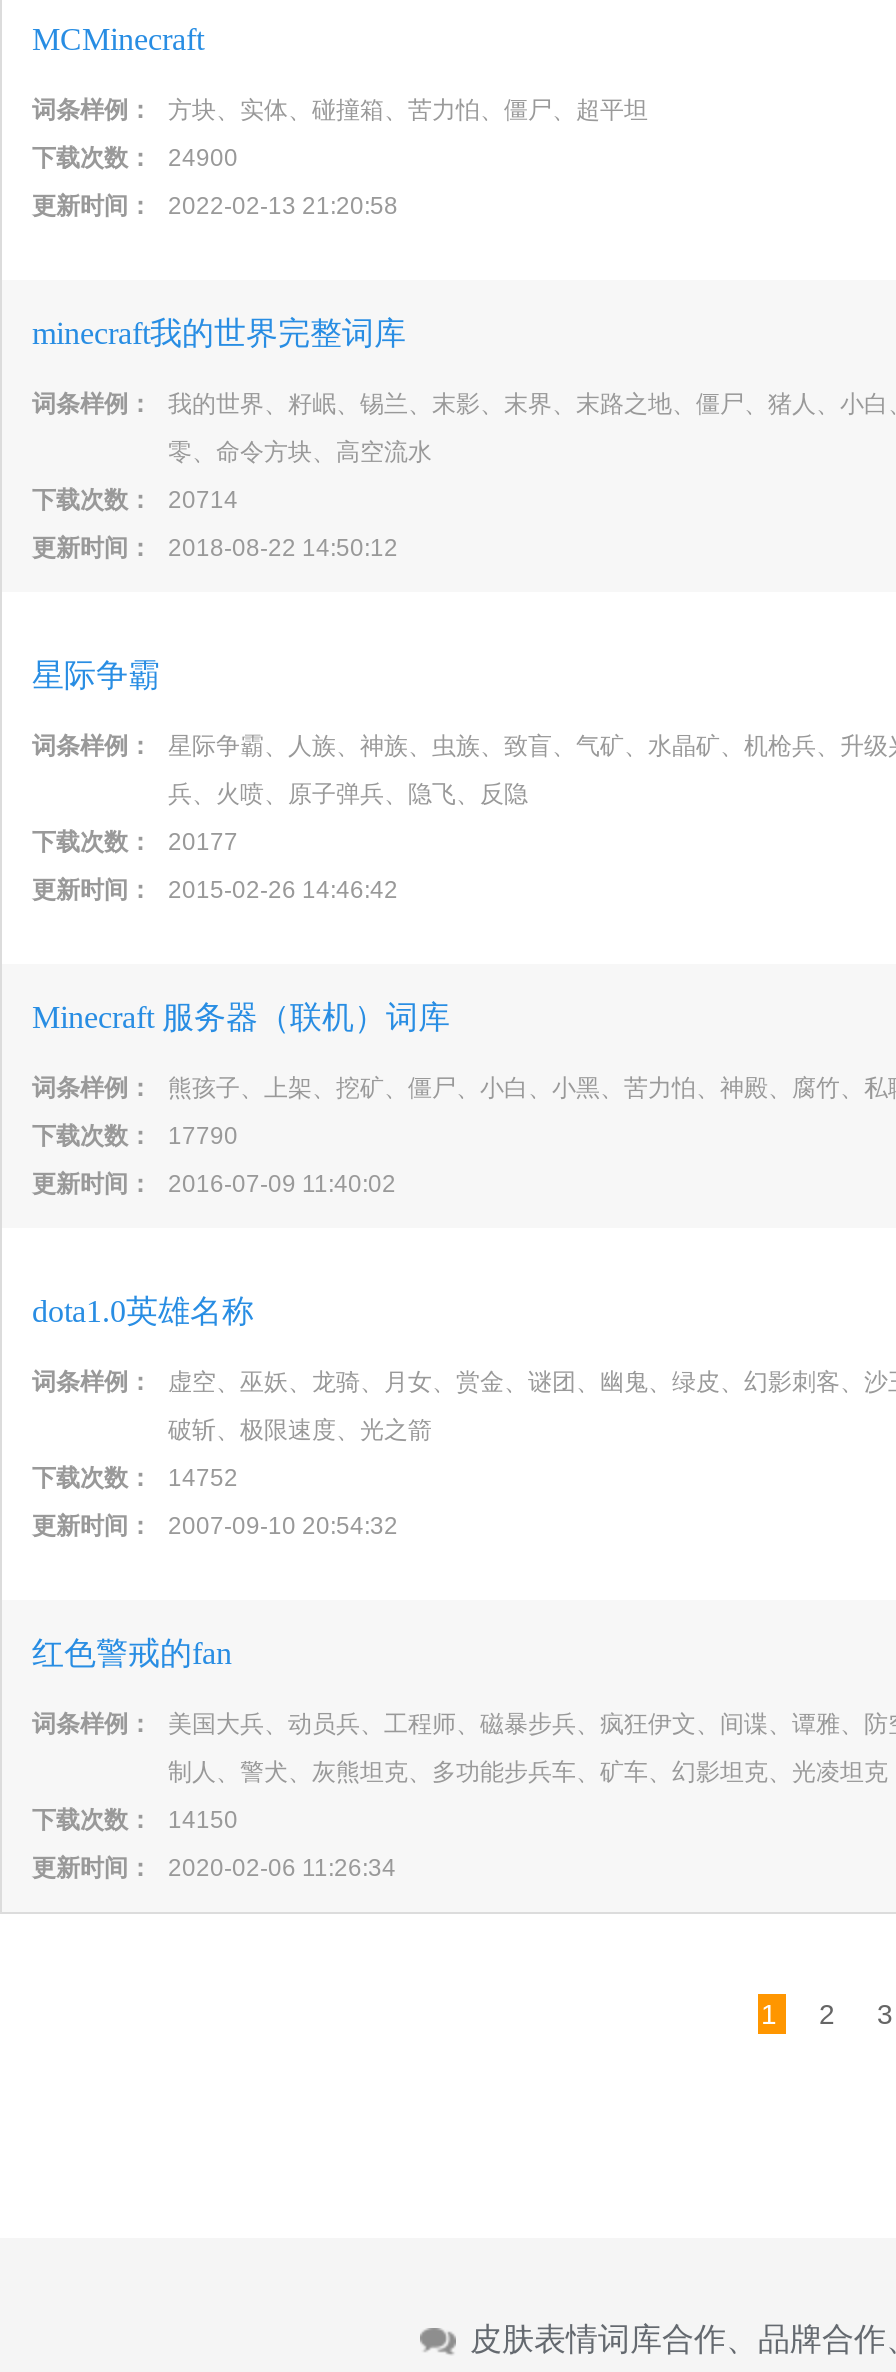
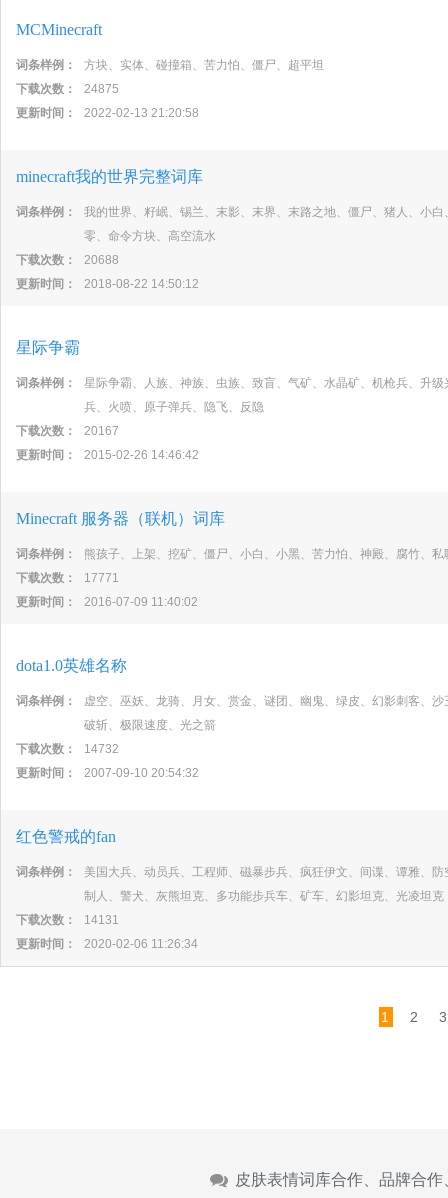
[32,144,238,172] 下载次数： 24900 -> [16,82,119,96] 下载次数： 24875
[32,486,238,514] 下载次数： 20714 -> [16,253,119,267] 下载次数： 20688
[32,828,238,856] 下载次数： 20177 -> [16,424,119,438] 下载次数： 20167
[32,1122,238,1150] 下载次数： 17790 -> [16,571,119,585] 下载次数： 17771
[32,1464,238,1492] 下载次数： 14752 -> [16,742,119,756] 下载次数： 14732
[32,1806,238,1834] 下载次数： 14150 -> [16,913,119,927] 下载次数： 14131

